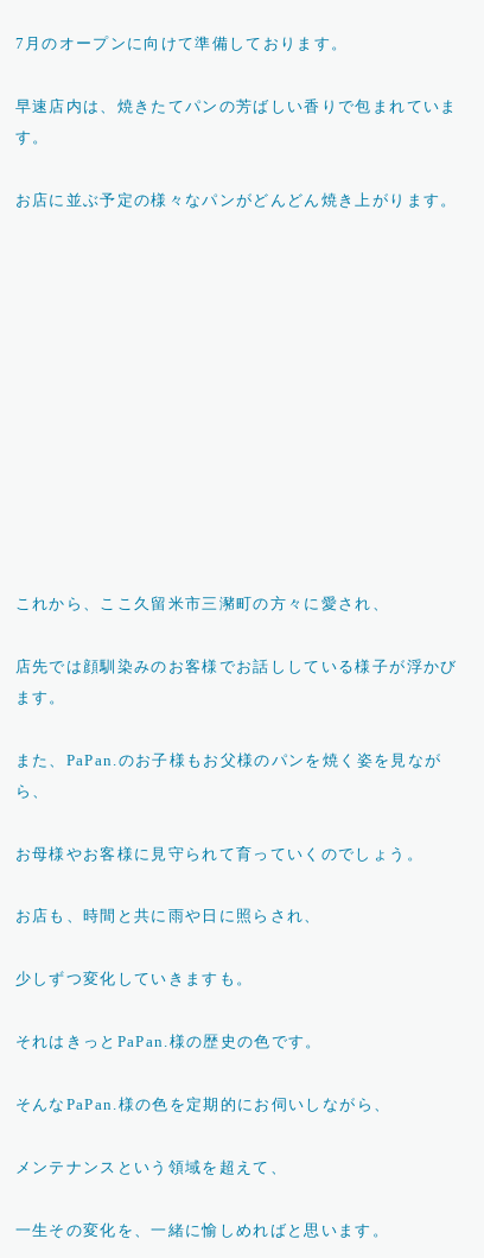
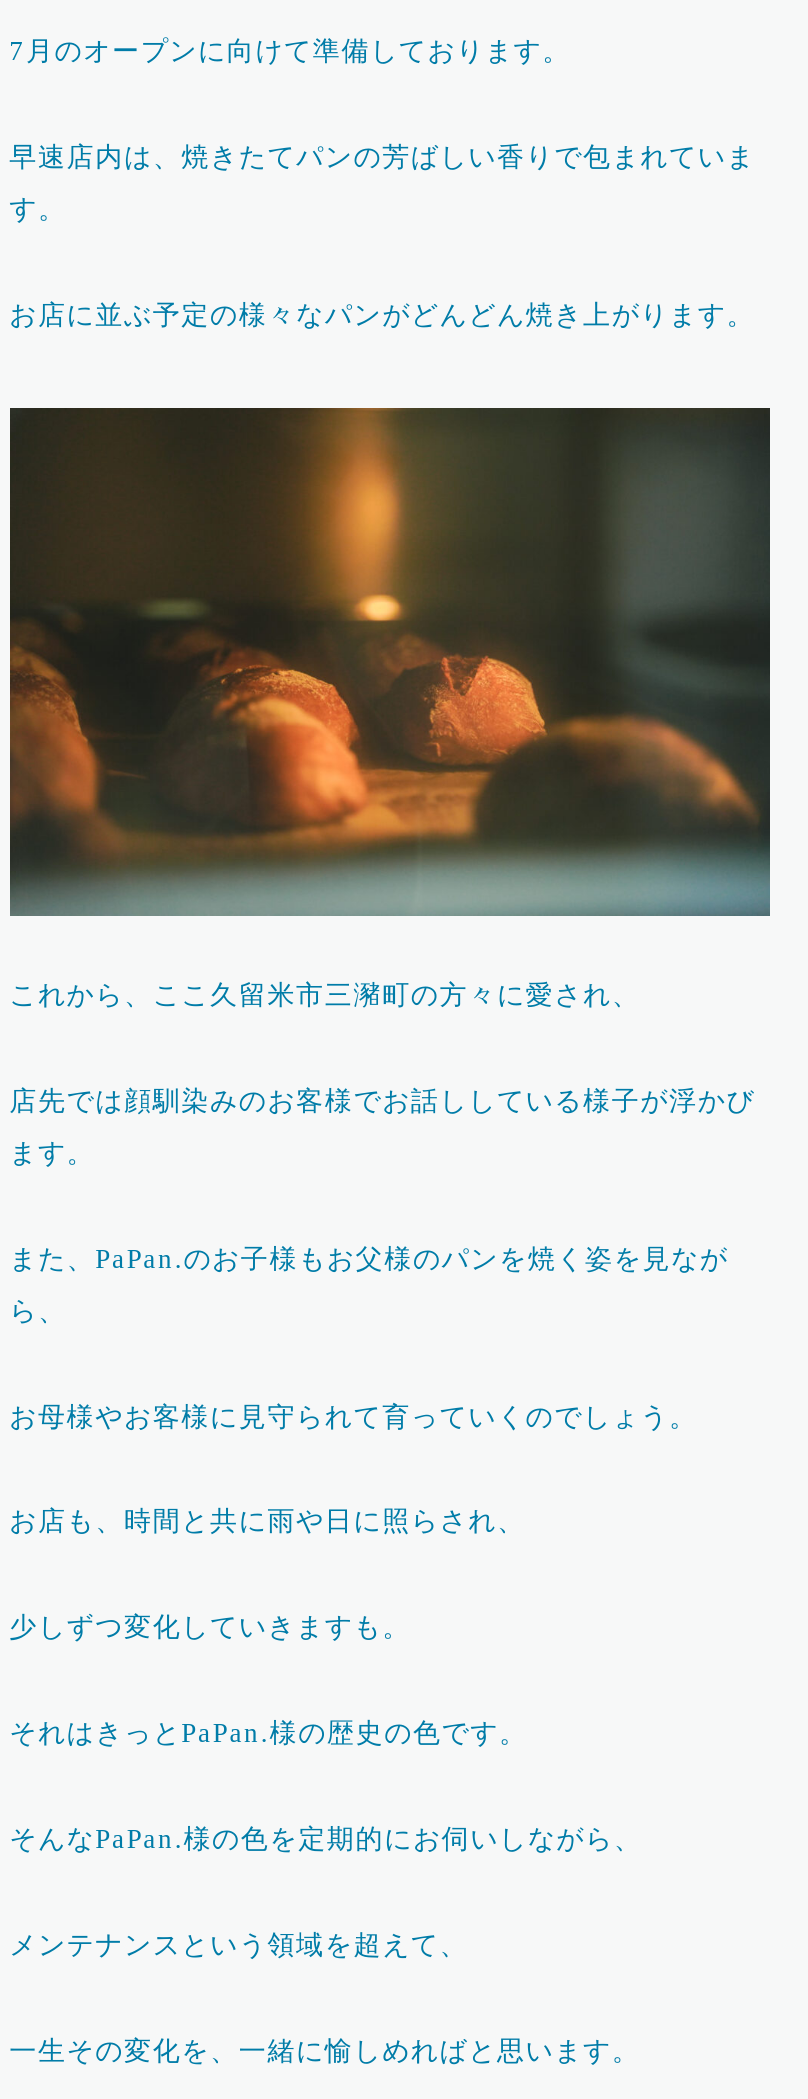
none -> [8,406,772,918] [image]

